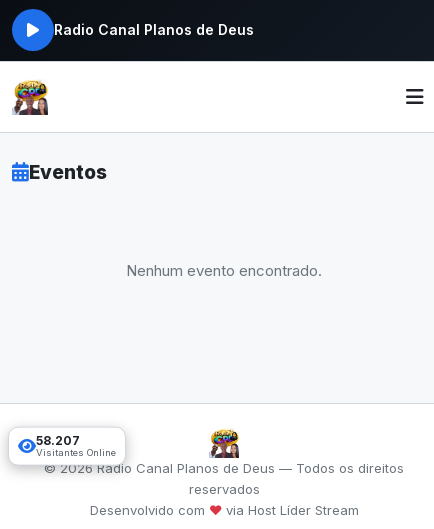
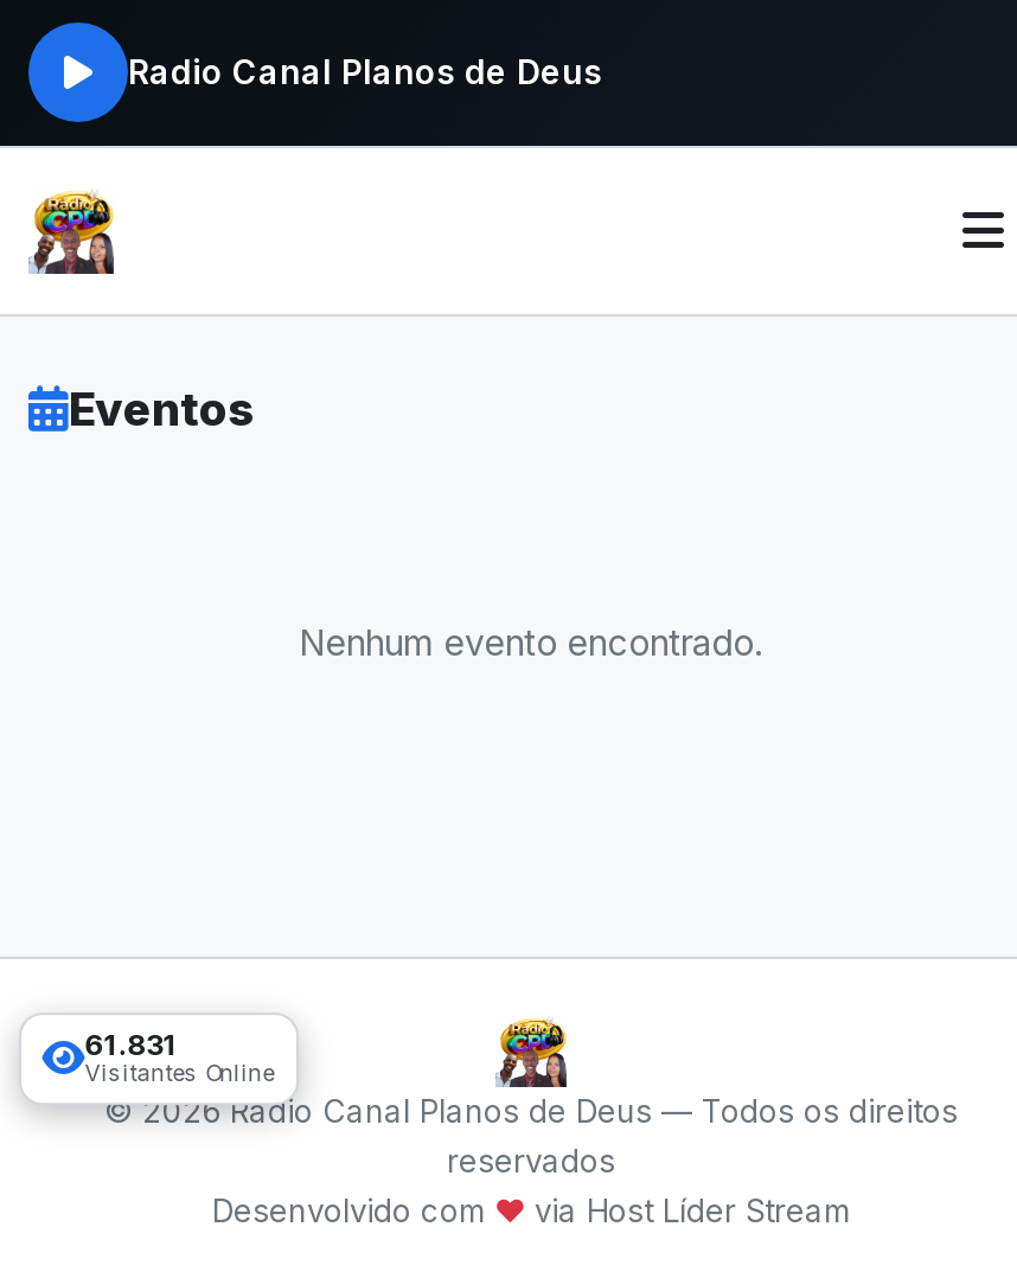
[36,433,80,448] 58.207 -> [85,1028,177,1063] 61.831

